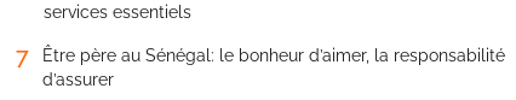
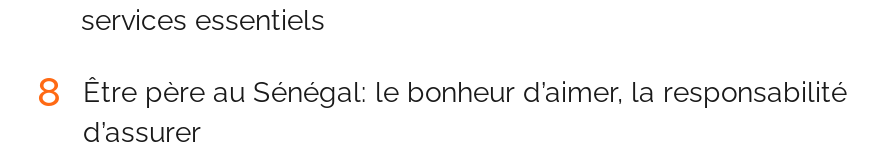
[16,41,505,70] 7 Être père au Sénégal: le bonheur d’aimer, la responsabilité -> [37,68,847,116] 8 Être père au Sénégal: le bonheur d’aimer, la responsabilité

